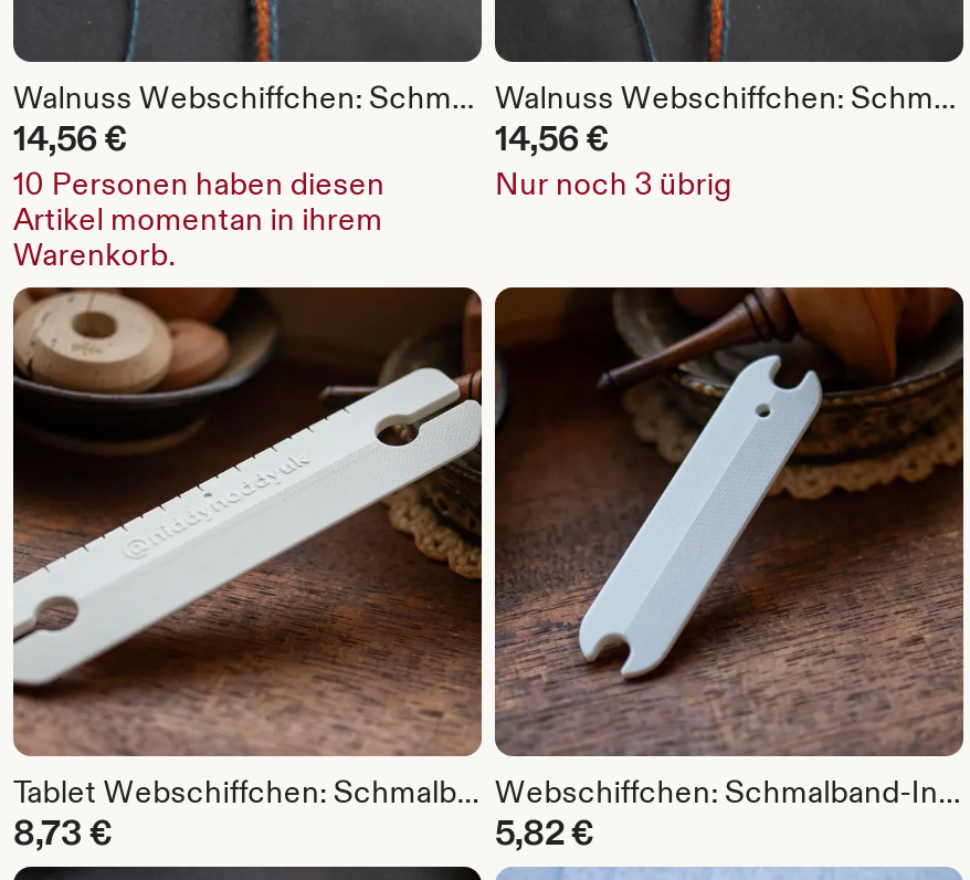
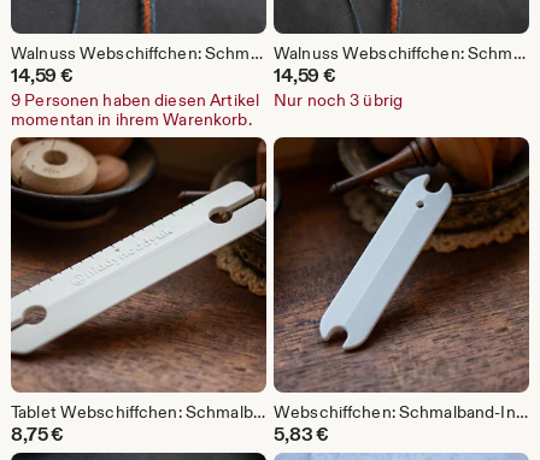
[13,115,385,274] 14,56 € | 10 Personen haben diesen | Artikel momentan in ihrem | Warenkorb. -> [11,63,259,130] 14,59 € | 9 Personen haben diesen Artikel | momentan in ihrem Warenkorb.
[495,115,610,159] 14,56 € -> [274,63,336,87] 14,59 €
[13,809,113,853] 8,73 € -> [11,421,64,446] 8,75 €
[495,809,595,853] 5,82 € -> [274,421,329,446] 5,83 €

